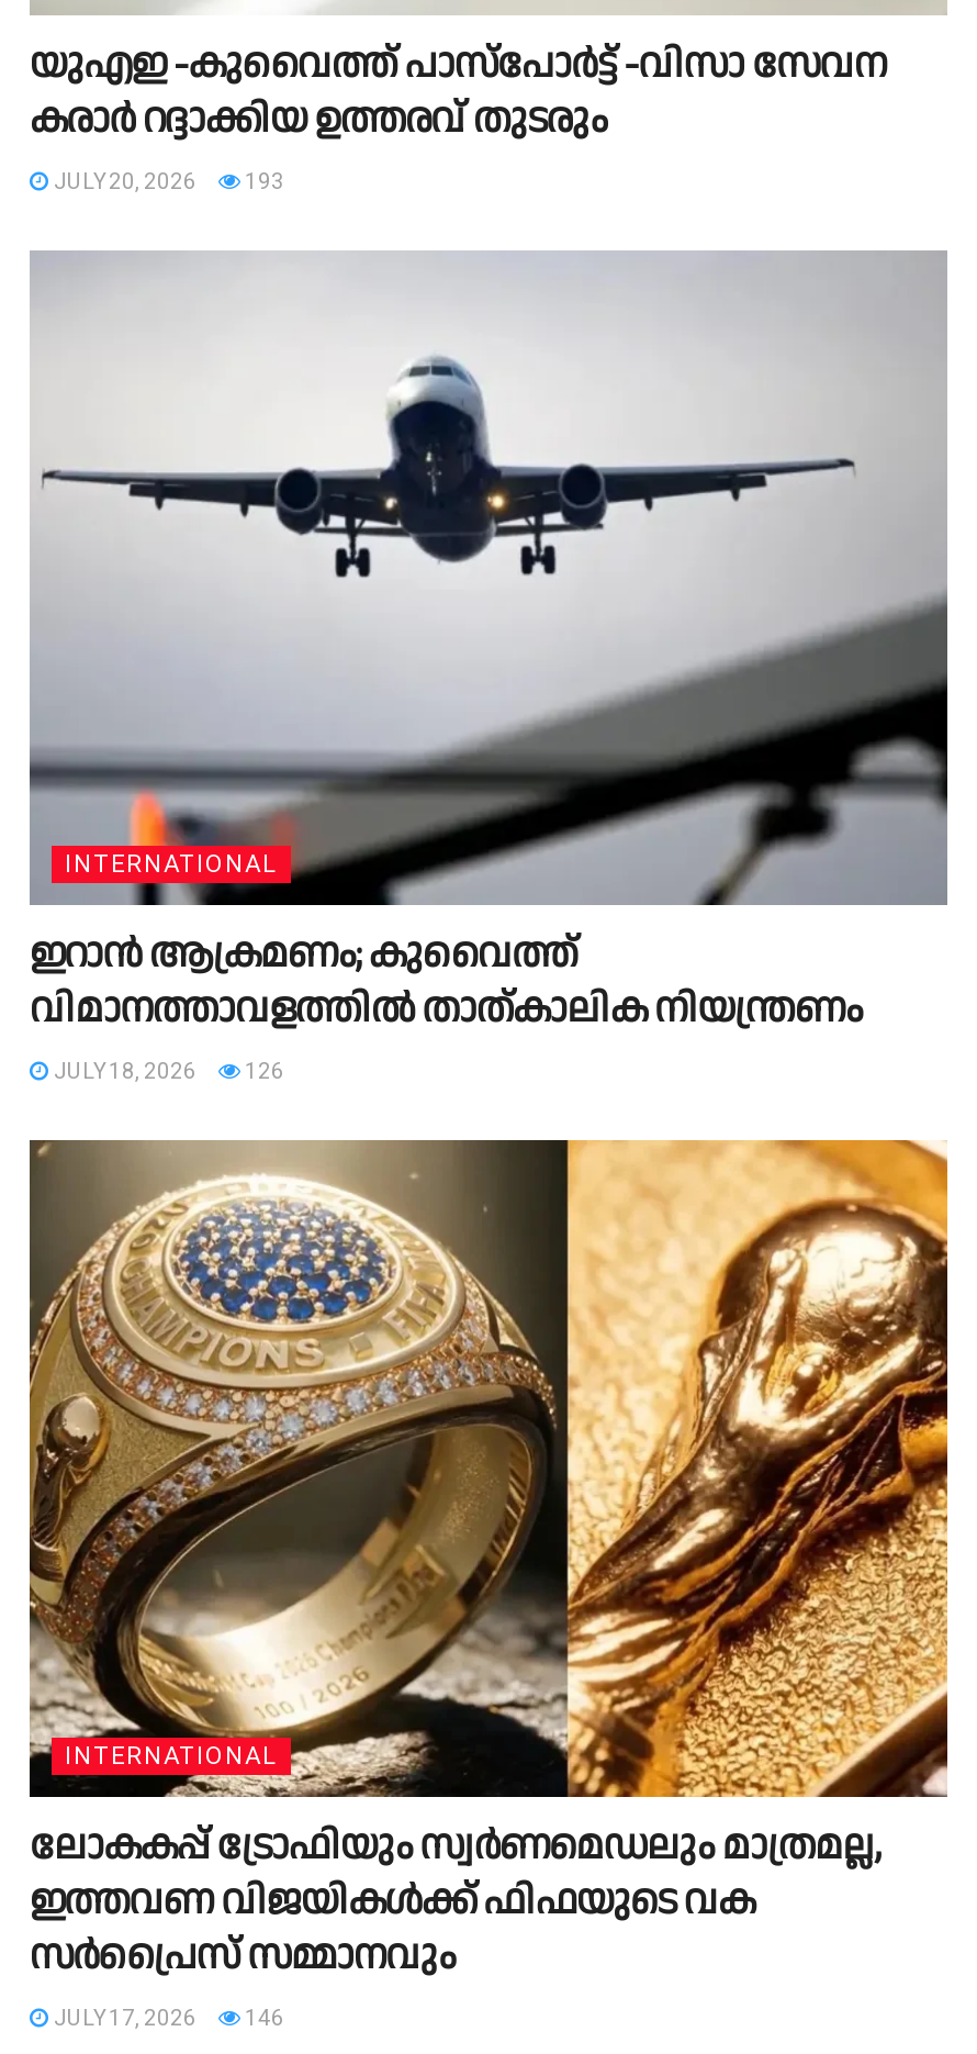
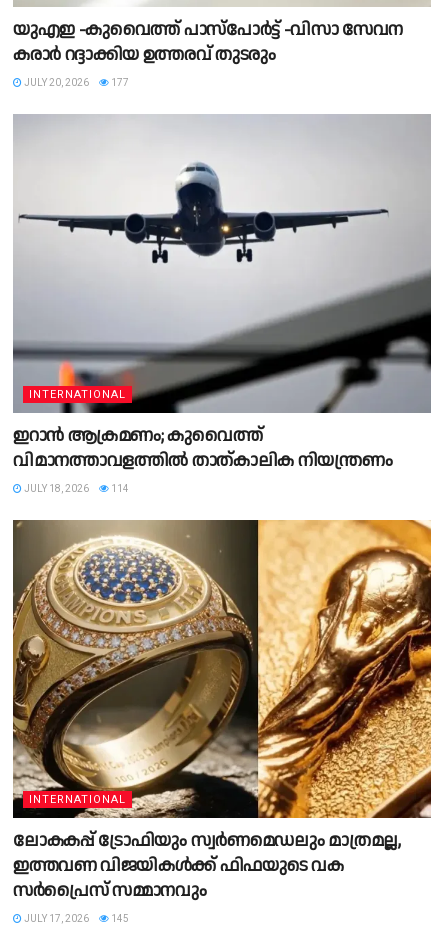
[49,168,284,193] JULY 20, 2026 193 -> [22,77,129,88] JULY 20, 2026 177
[49,1060,284,1084] JULY 18, 2026 126 -> [22,482,129,493] JULY 18, 2026 114
[49,2007,284,2031] JULY 17, 2026 146 -> [22,913,129,924] JULY 17, 2026 145

